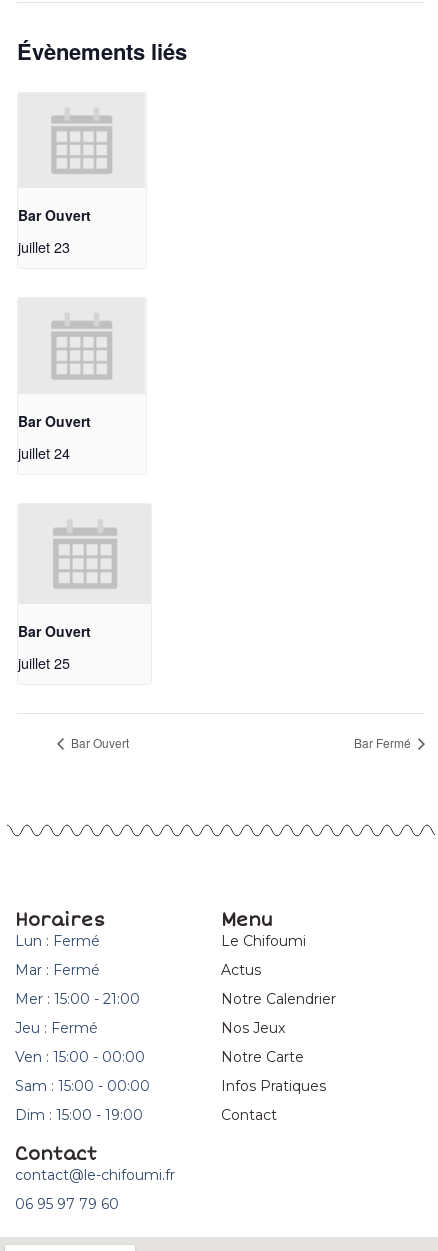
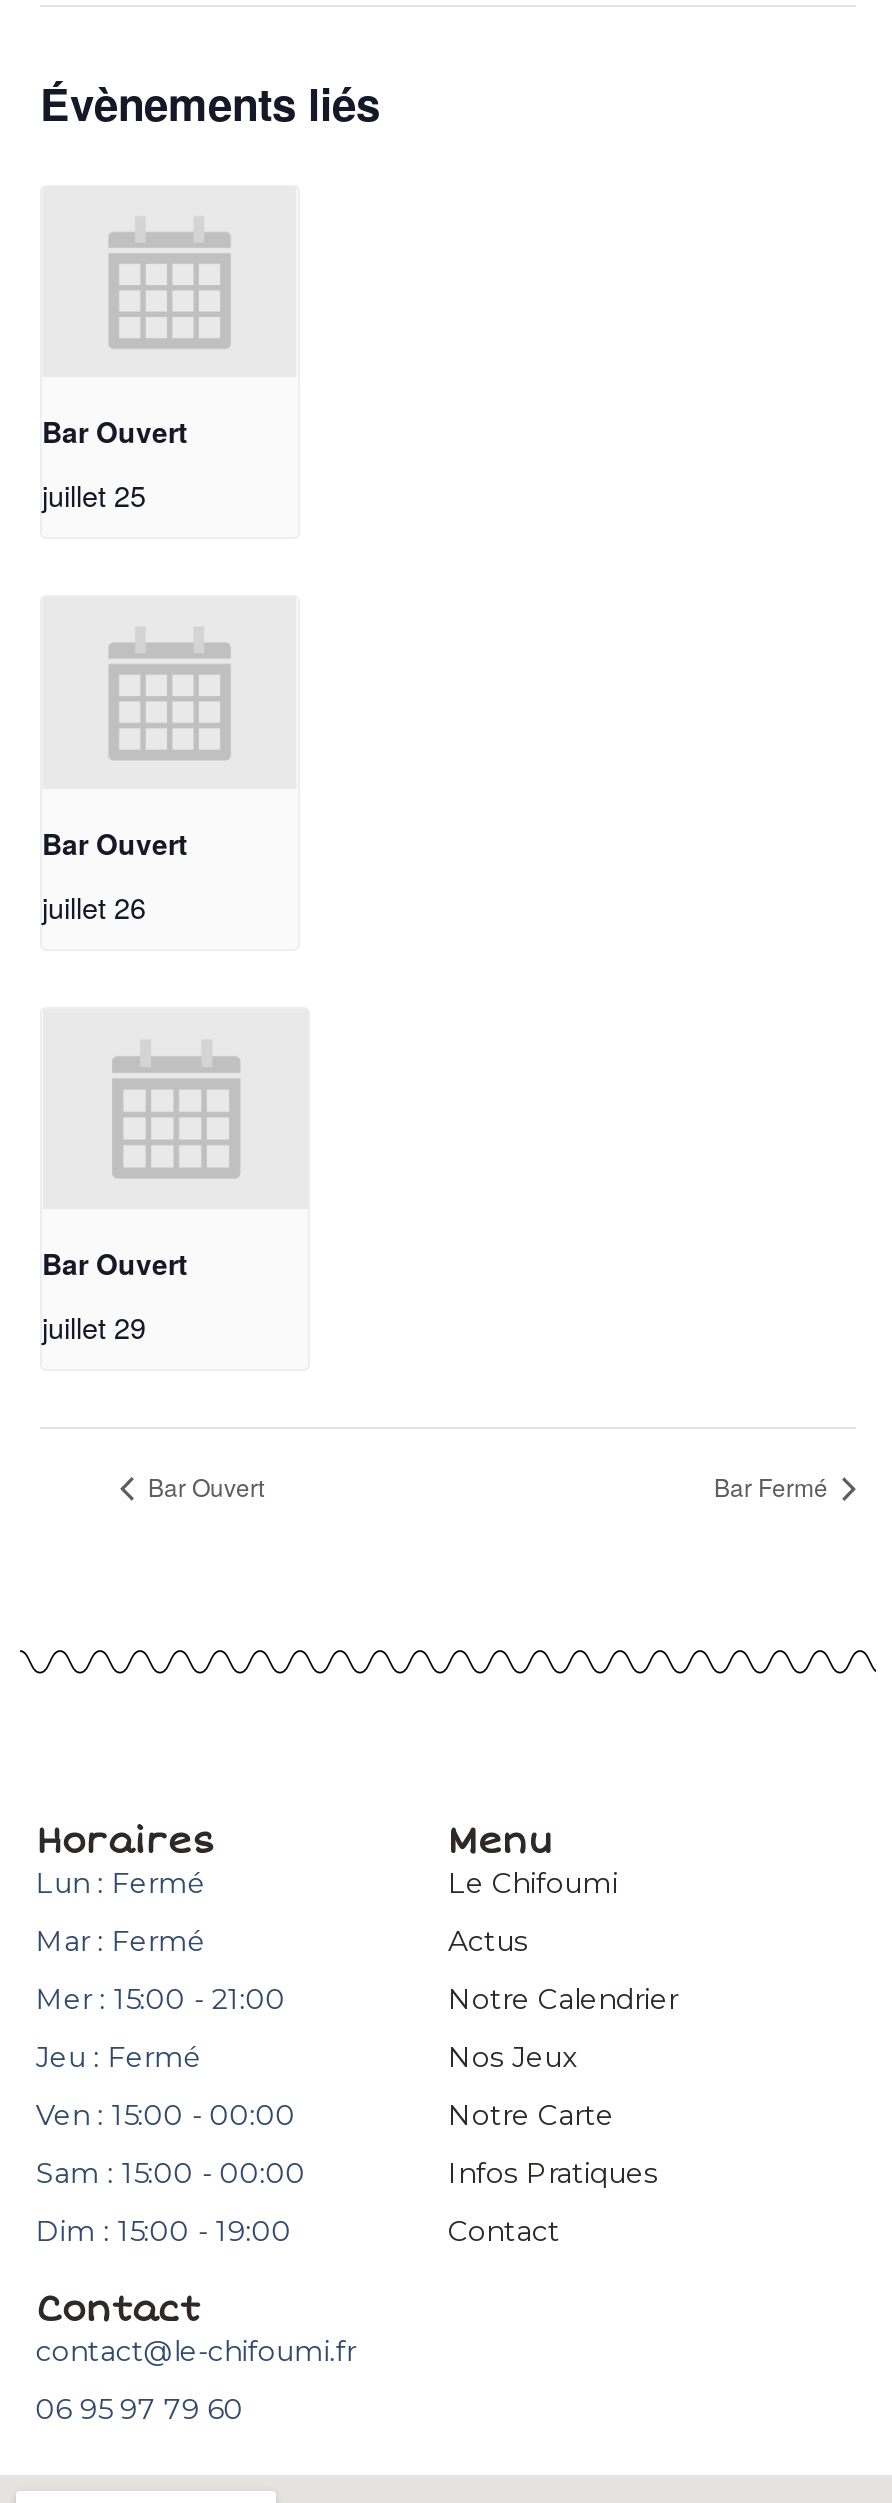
[18,236,70,257] juillet 23 -> [42,474,146,516] juillet 25
[18,442,70,463] juillet 24 -> [42,885,146,927] juillet 26
[18,652,70,673] juillet 25 -> [42,1305,146,1347] juillet 29

